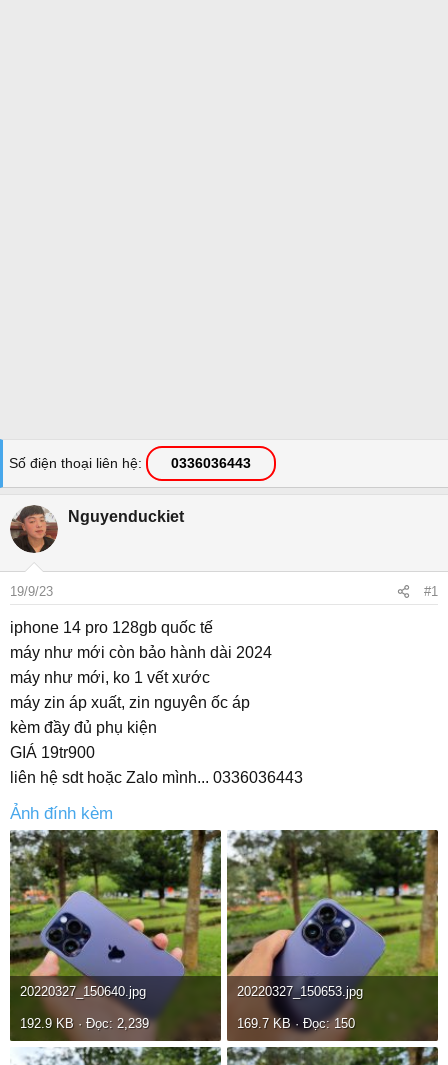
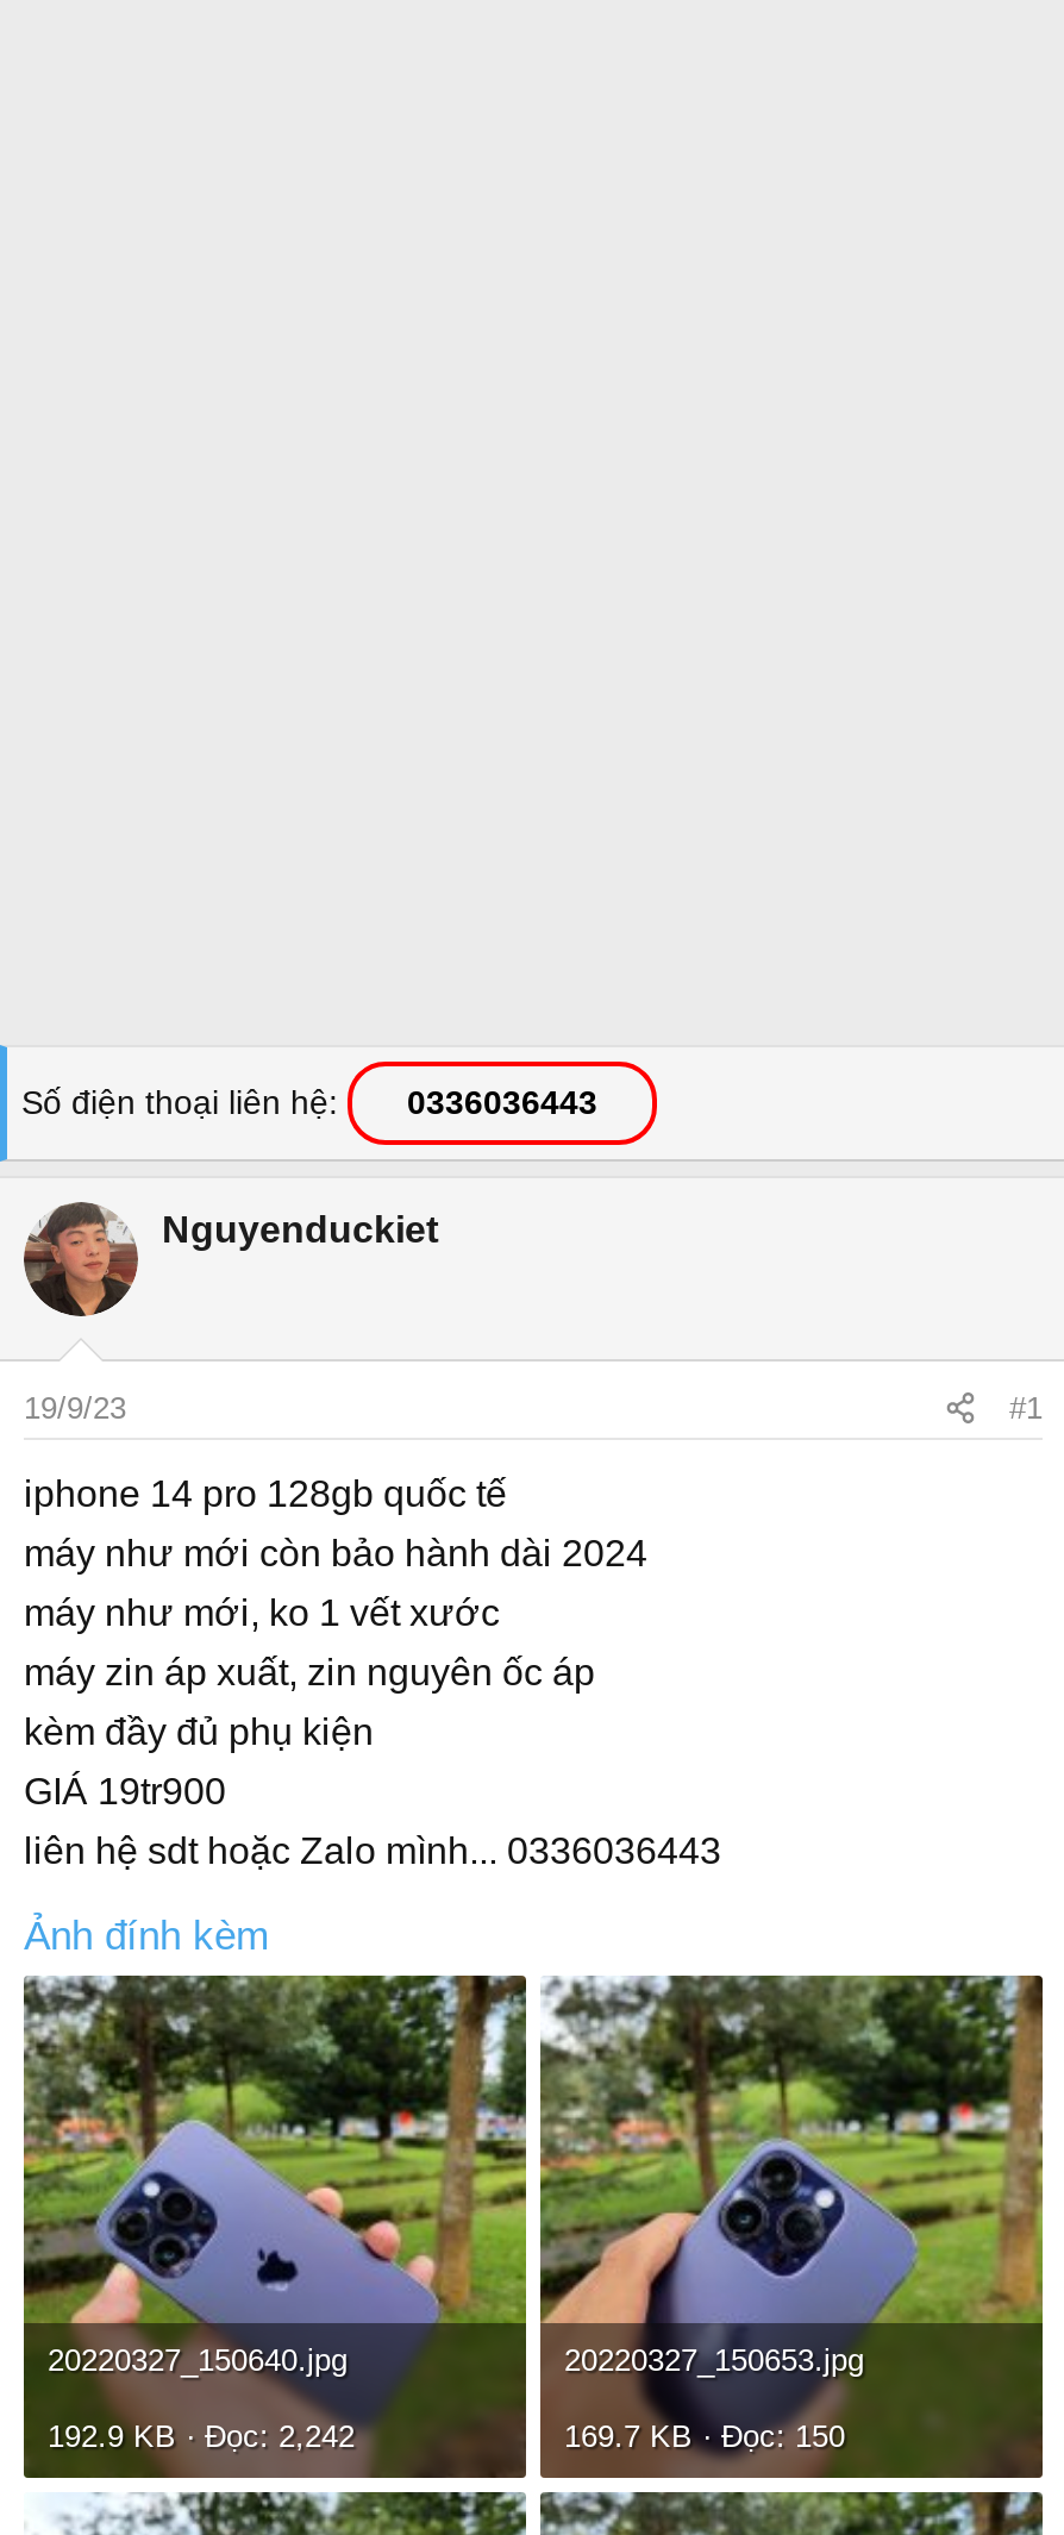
[20,1016,149,1031] 192.9 KB · Đọc: 2,239 -> [48,2418,355,2454] 192.9 KB · Đọc: 2,242

